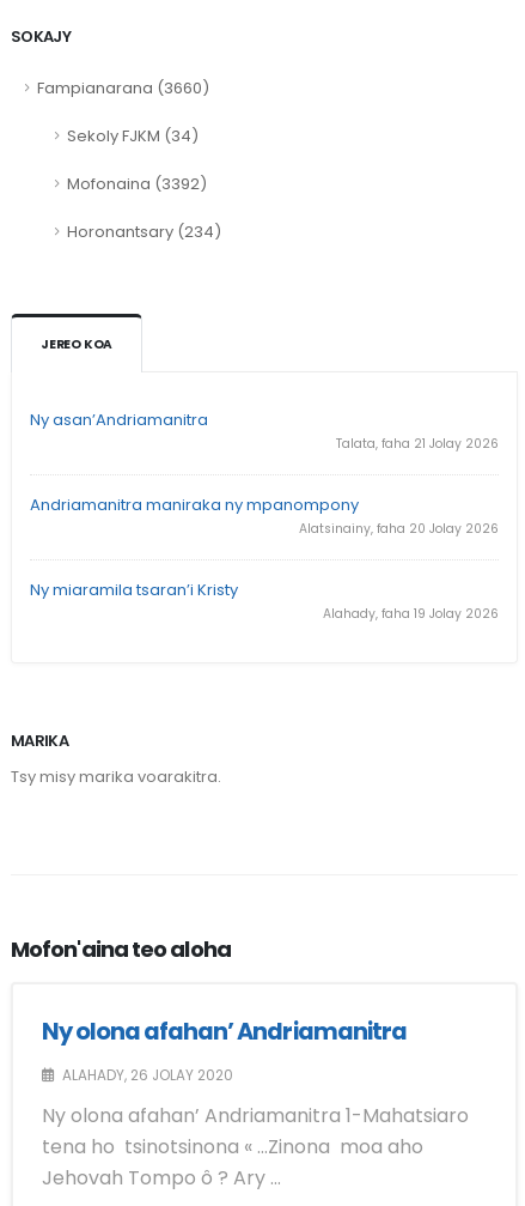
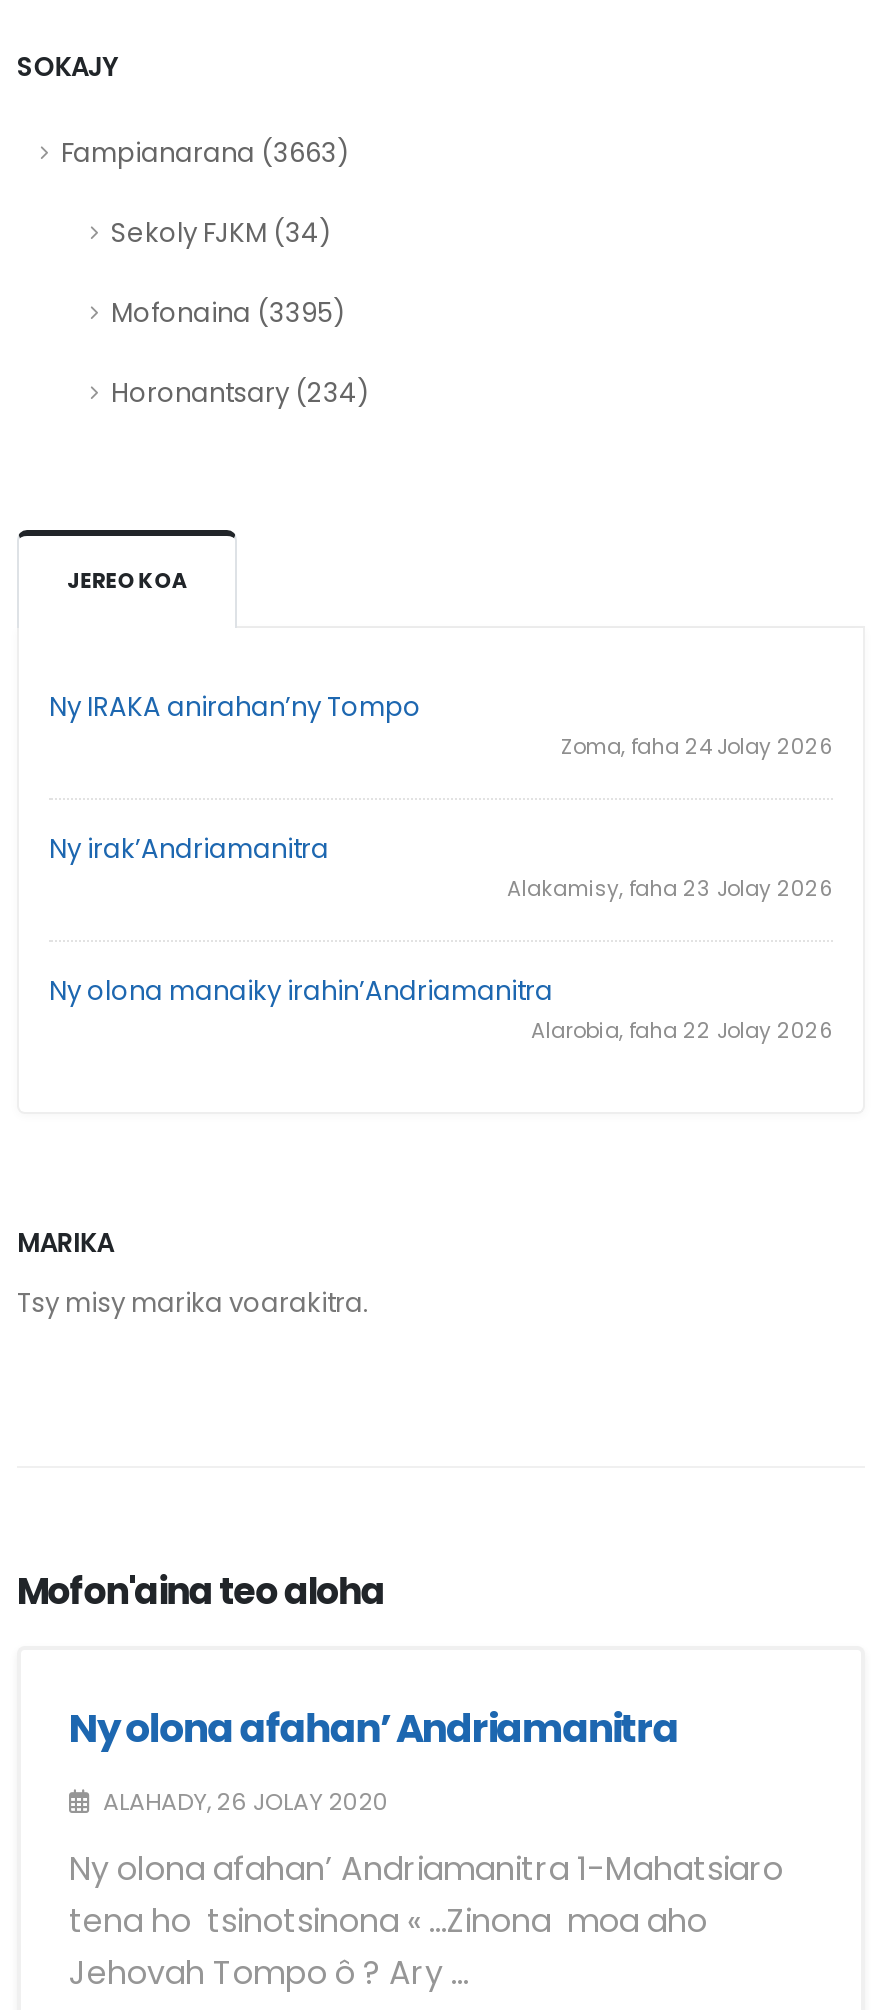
[37,77,209,99] Fampianarana (3660) -> [61,134,349,172] Fampianarana (3663)
[67,172,207,195] Mofonaina (3392) -> [111,294,345,332] Mofonaina (3395)
[30,409,499,453] Ny asan’Andriamanitra | Talata, faha 21 Jolay 2026 -> [49,689,833,763] Ny IRAKA anirahan’ny Tompo | Zoma, faha 24 Jolay 2026
[30,494,499,538] Andriamanitra maniraka ny mpanompony | Alatsinainy, faha 20 Jolay 2026 -> [49,831,833,905] Ny irak’Andriamanitra | Alakamisy, faha 23 Jolay 2026
[30,579,499,623] Ny miaramila tsaran’i Kristy | Alahady, faha 19 Jolay 2026 -> [49,973,833,1047] Ny olona manaiky irahin’Andriamanitra | Alarobia, faha 22 Jolay 2026

